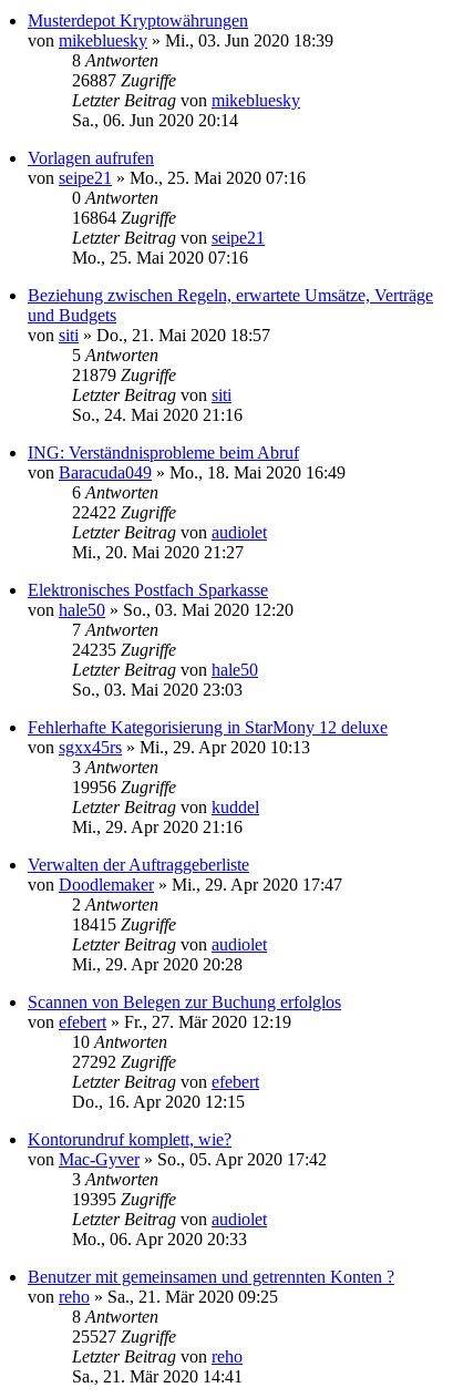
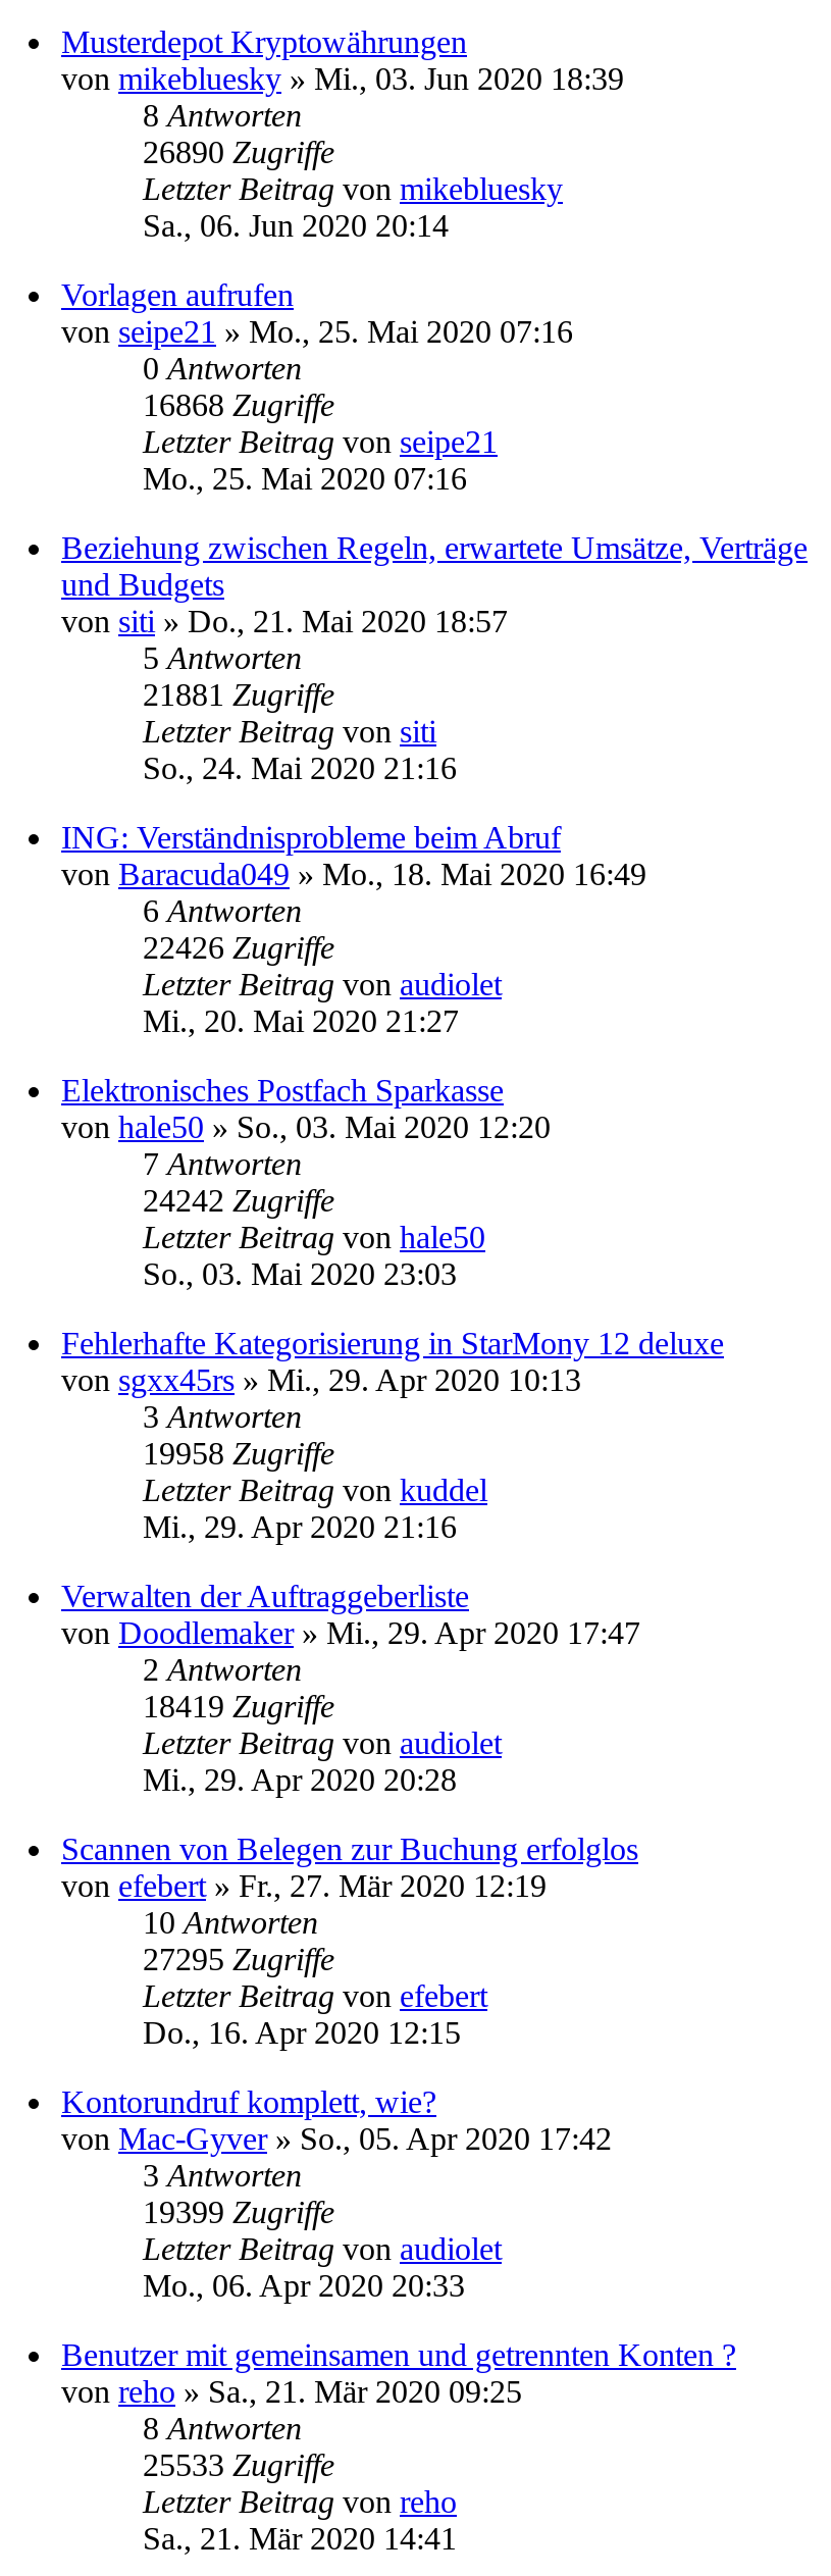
[72,71,176,90] 26887 Zugriffe -> [143,134,334,169] 26890 Zugriffe
[72,208,176,227] 16864 Zugriffe -> [143,387,334,422] 16868 Zugriffe
[72,365,176,384] 21879 Zugriffe -> [143,677,334,712] 21881 Zugriffe
[72,503,176,522] 22422 Zugriffe -> [143,930,334,965] 22426 Zugriffe
[72,640,176,659] 24235 Zugriffe -> [143,1183,334,1217] 24242 Zugriffe
[72,778,176,796] 19956 Zugriffe -> [143,1436,334,1470] 19958 Zugriffe
[72,915,176,934] 18415 Zugriffe -> [143,1689,334,1723] 18419 Zugriffe
[72,1052,176,1071] 27292 Zugriffe -> [143,1941,334,1976] 27295 Zugriffe
[72,1190,176,1208] 19395 Zugriffe -> [143,2194,334,2229] 19399 Zugriffe
[72,1327,176,1346] 25527 Zugriffe -> [143,2447,334,2482] 25533 Zugriffe

